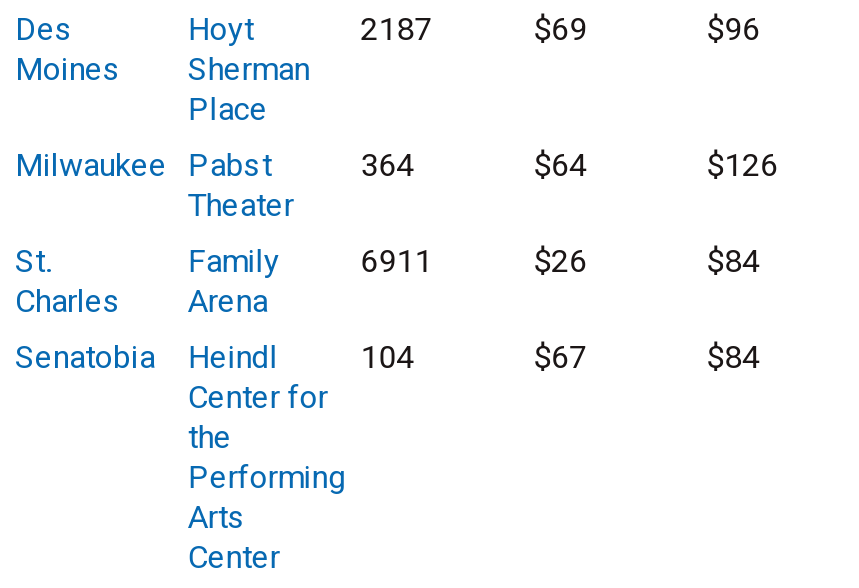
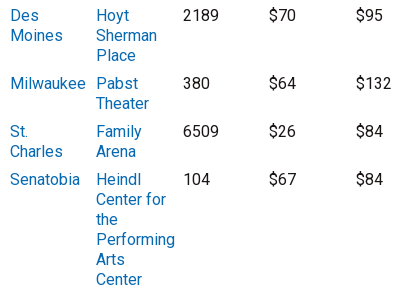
[361,10,433,48] 2187 -> [183,6,219,25] 2189
[533,10,587,48] $69 -> [269,6,296,25] $70
[706,10,760,48] $96 -> [356,6,383,25] $95
[361,146,415,184] 364 -> [183,74,210,93] 380
[706,146,778,184] $126 -> [356,74,392,93] $132
[361,242,433,280] 6911 -> [183,122,219,141] 6509

